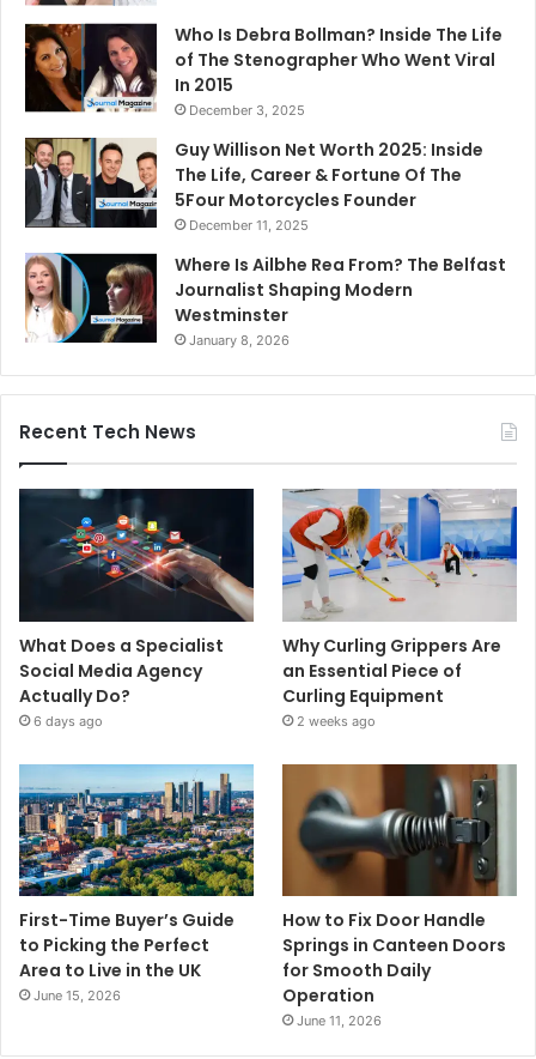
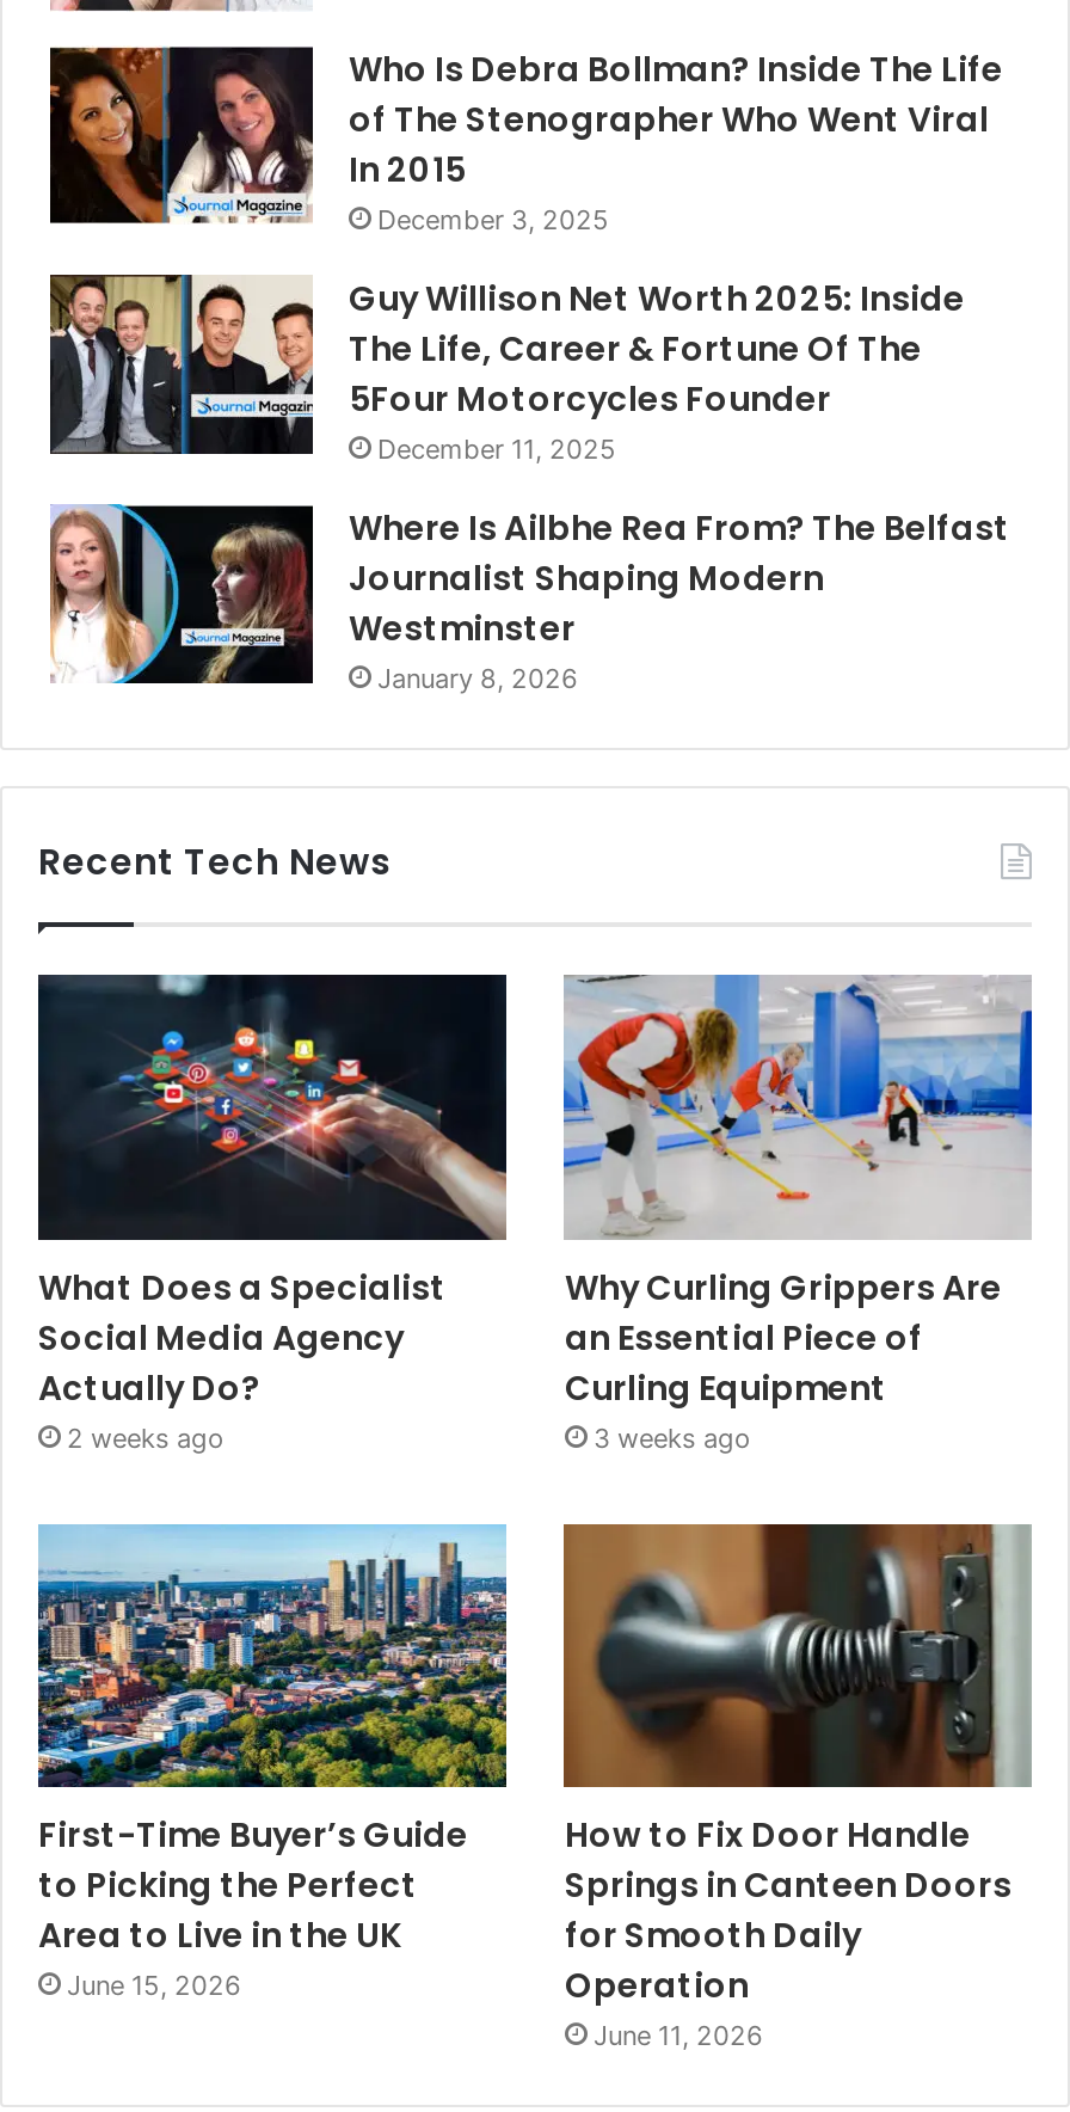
[33,712,103,729] 6 days ago -> [67,1421,225,1454] 2 weeks ago
[297,712,376,729] 2 weeks ago -> [594,1421,751,1454] 3 weeks ago

